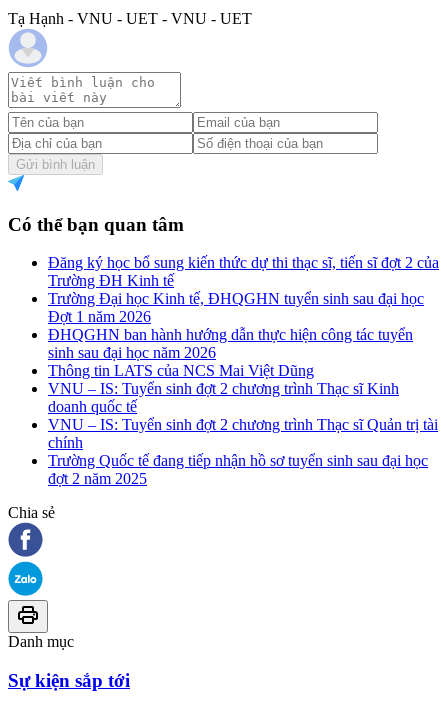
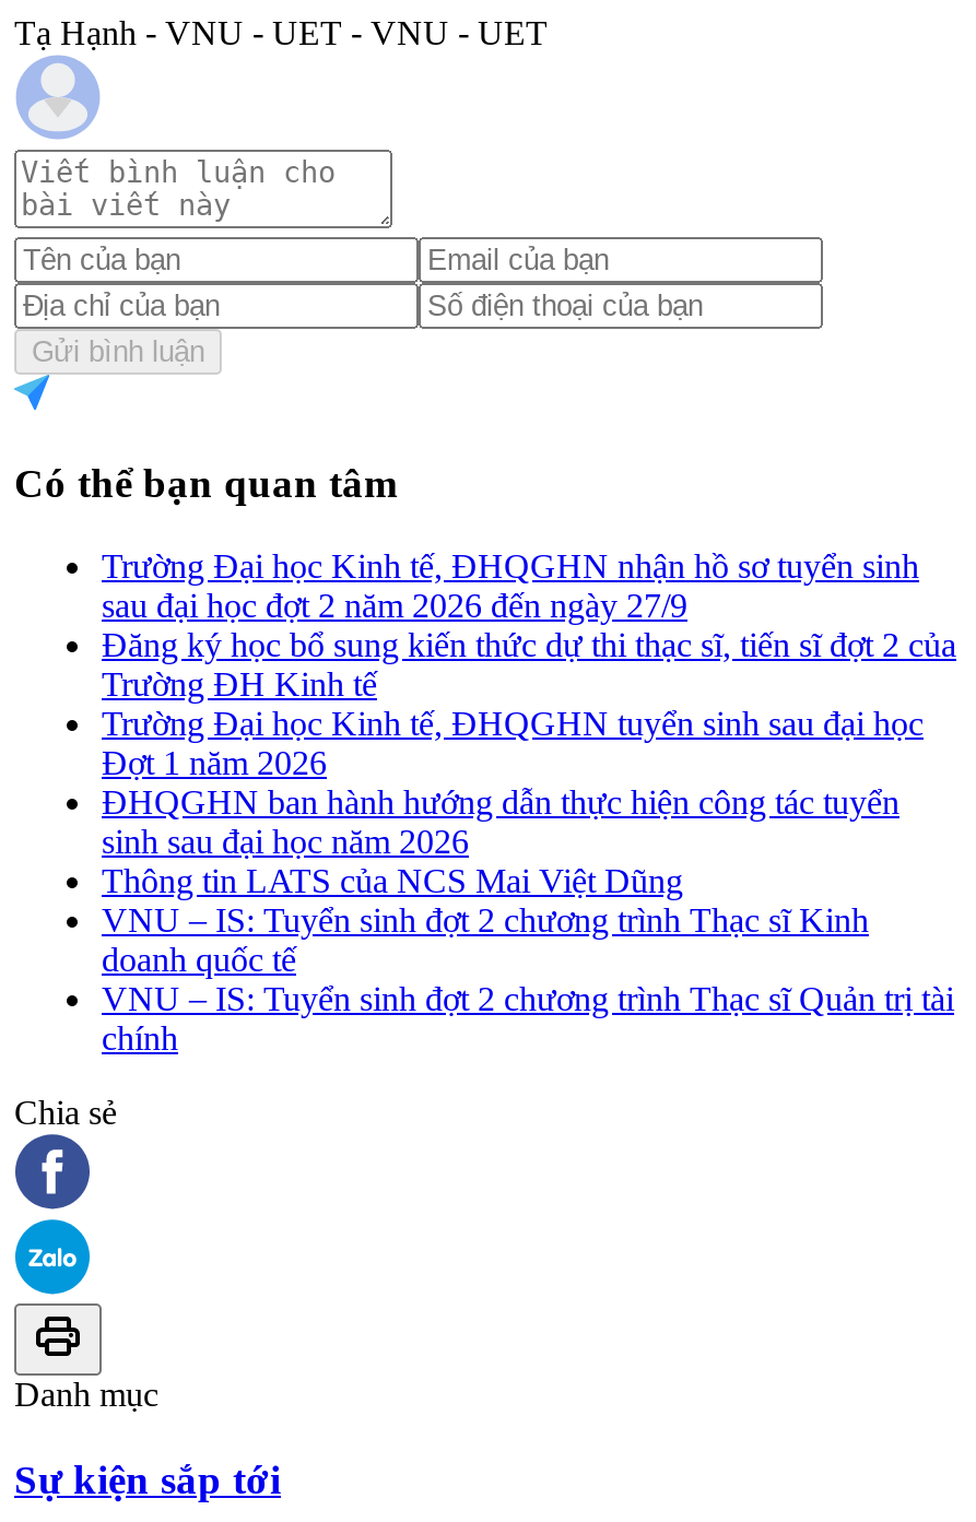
none -> [102,548,919,624] Trường Đại học Kinh tế, ĐHQGHN nhận hồ sơ tuyển sinh | sau đại học đợt 2 năm 2026 đến ngày 27/9
moved [48,254,439,451] -> [102,627,956,1057]: Đăng ký học bổ sung kiến thức dự thi thạc sĩ, tiến sĩ đợt 2 của | Trường ĐH Kinh tế | Trường Đại học Kinh tế, ĐHQGHN tuyển sinh sau đại học | ... | VNU – IS: Tuyển sinh đợt 2 chương trình Thạc sĩ Quản trị tài | chính
[48,452,428,487] Trường Quốc tế đang tiếp nhận hồ sơ tuyển sinh sau đại học | đợt 2 năm 2025 -> none

